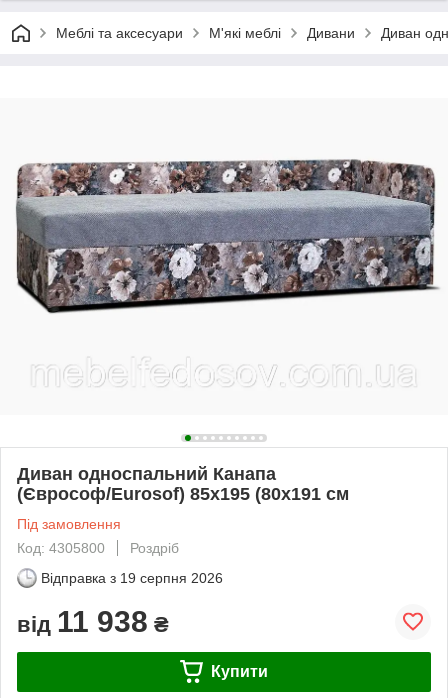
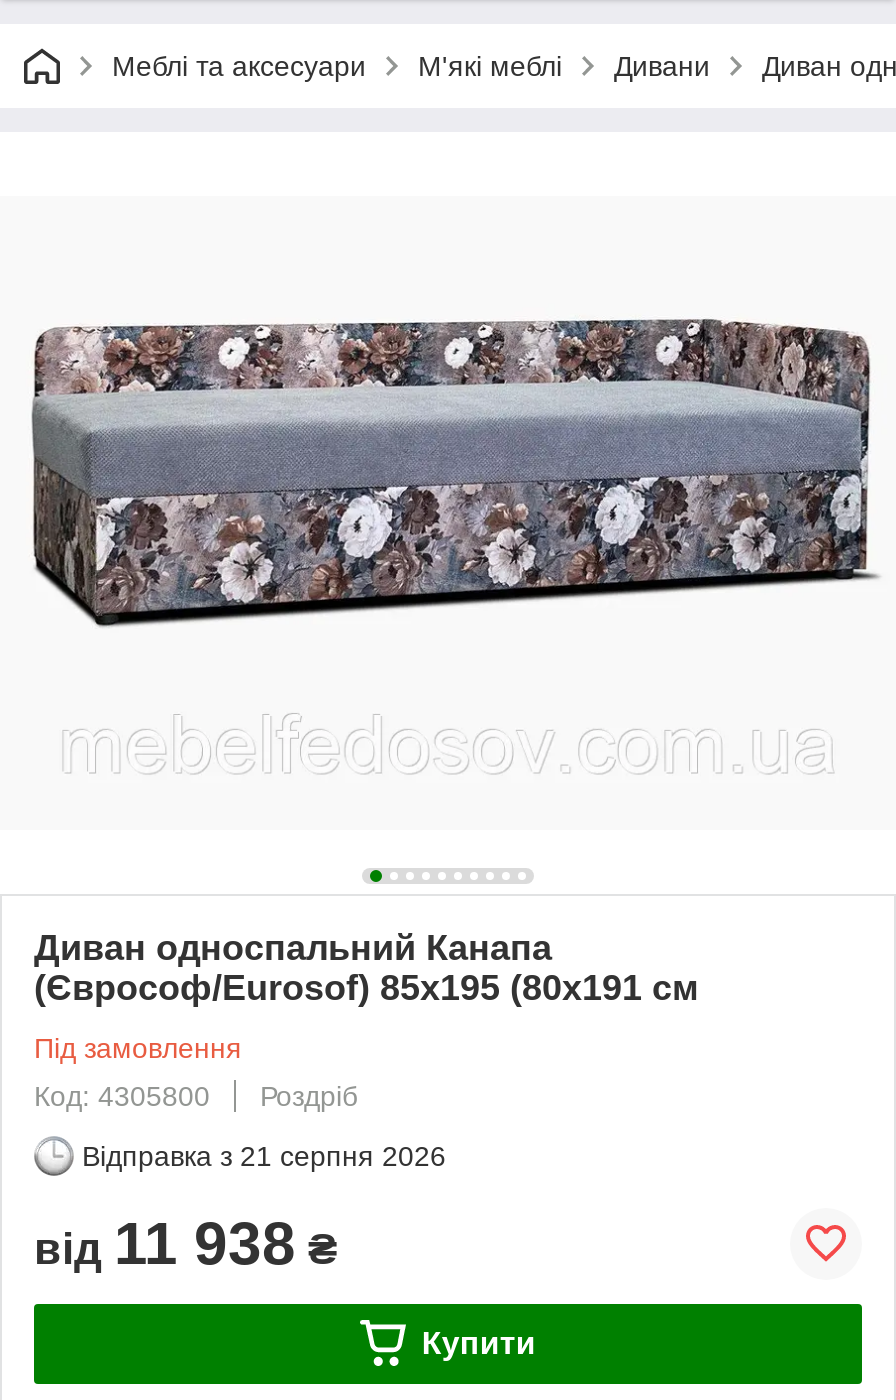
[41,570,223,586] Відправка з 19 серпня 2026 -> [82,1140,446,1172] Відправка з 21 серпня 2026

